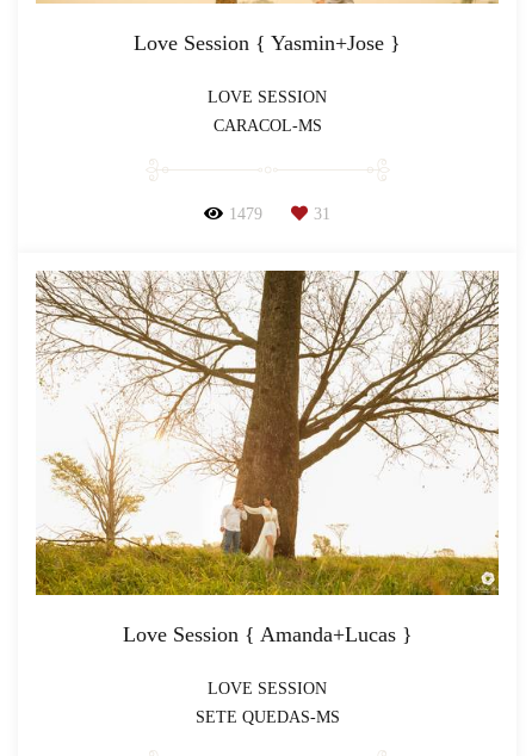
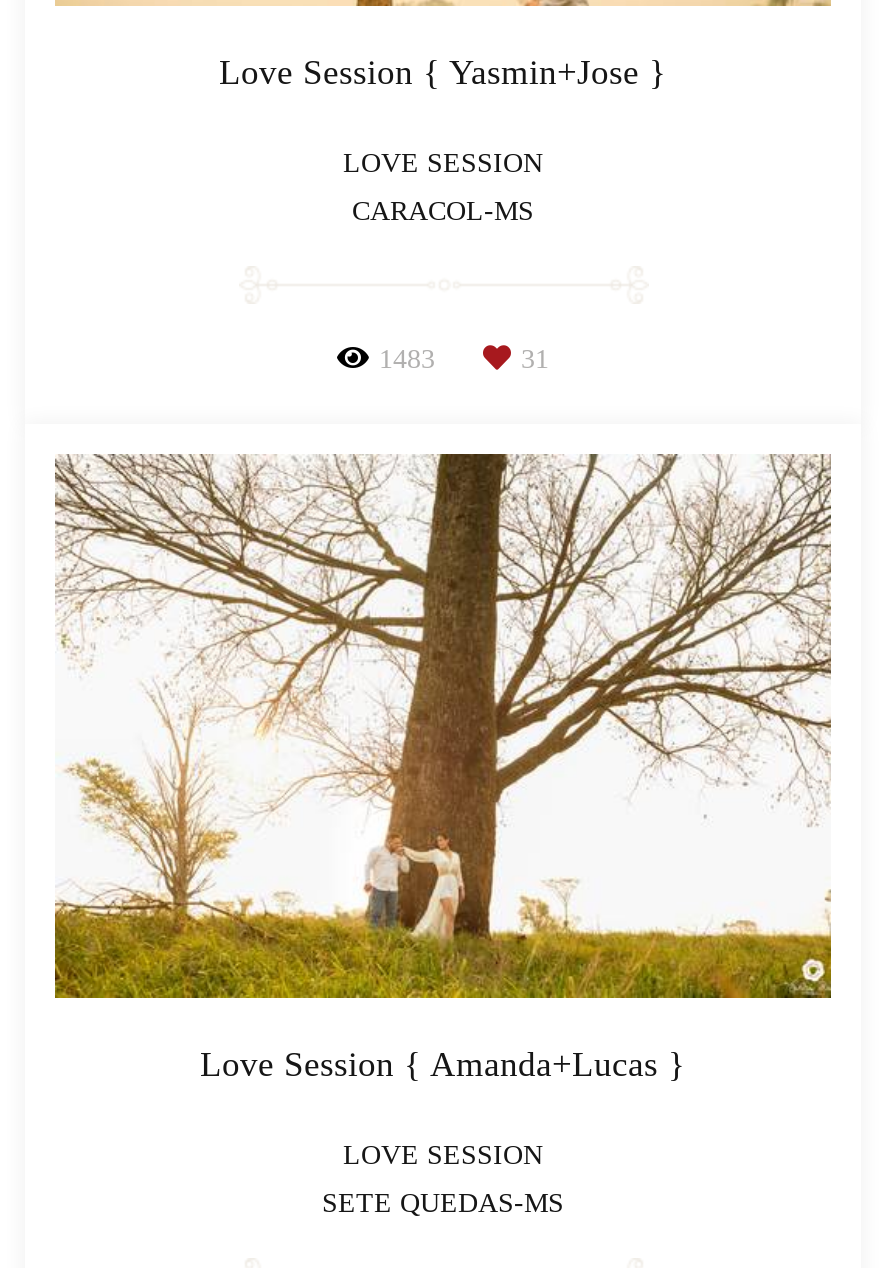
[229,206,262,223] 1479 -> [379,345,435,375] 1483

